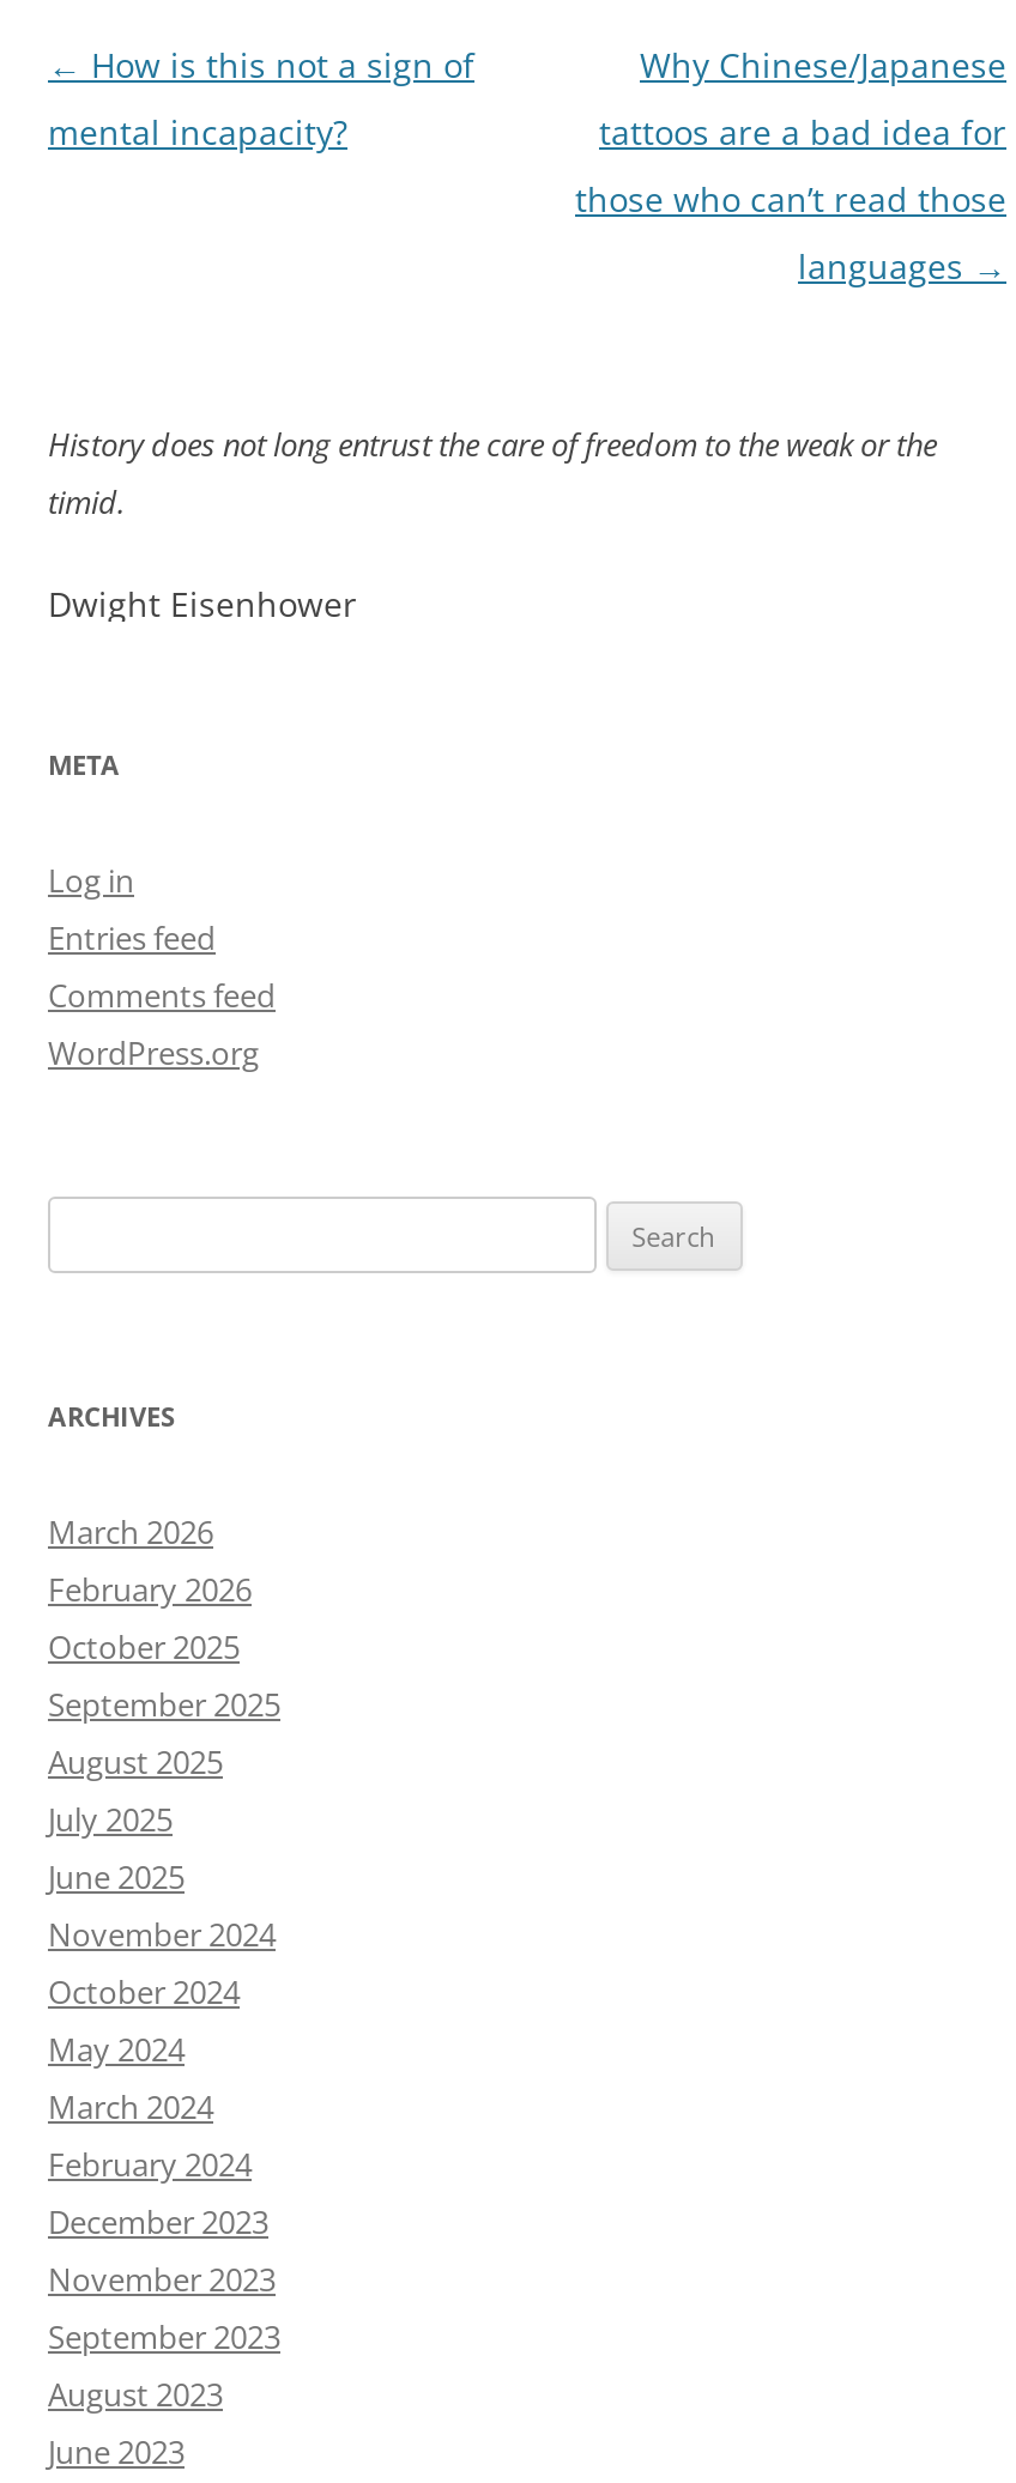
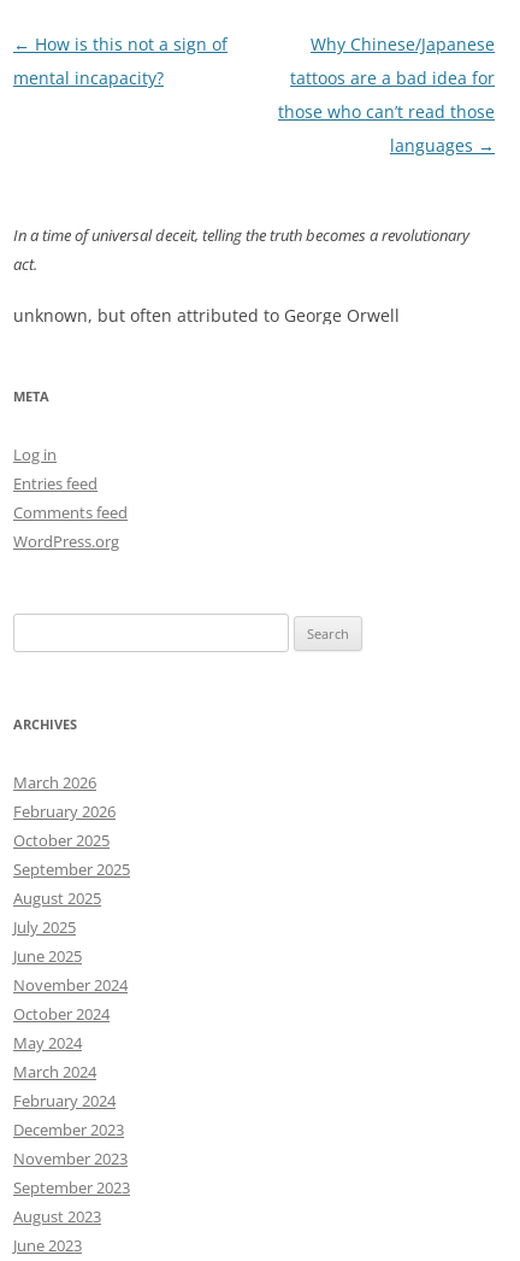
[48,423,937,523] History does not long entrust the care of freedom to the weak or the | timid. -> [13,224,469,275] In a time of universal deceit, telling the truth becomes a revolutionary | act.
[48,581,357,626] Dwight Eisenhower -> [13,304,400,327] unknown, but often attributed to George Orwell

